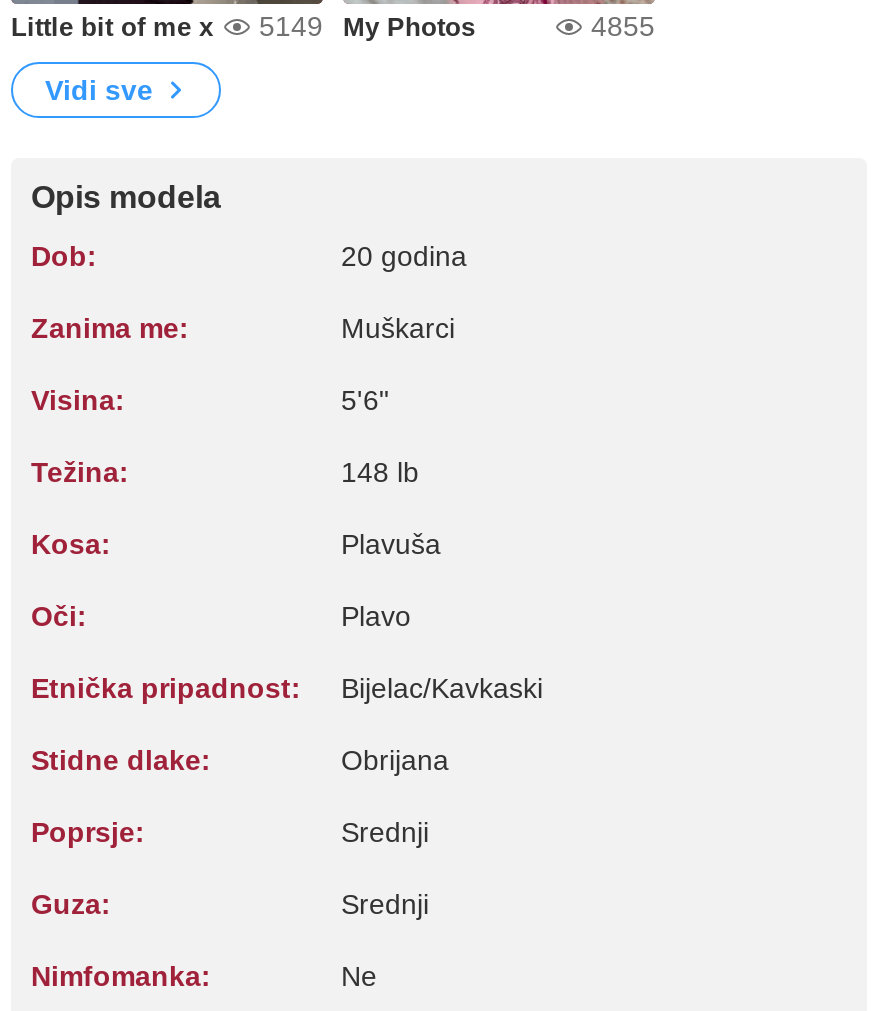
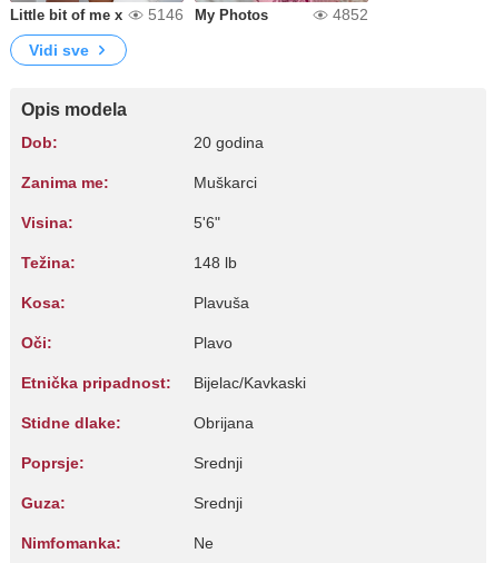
[11,10,475,42] Little bit of me x 5149 My Photos -> [10,6,268,23] Little bit of me x 5146 My Photos
[591,10,655,42] 4855 -> [333,6,368,23] 4852

